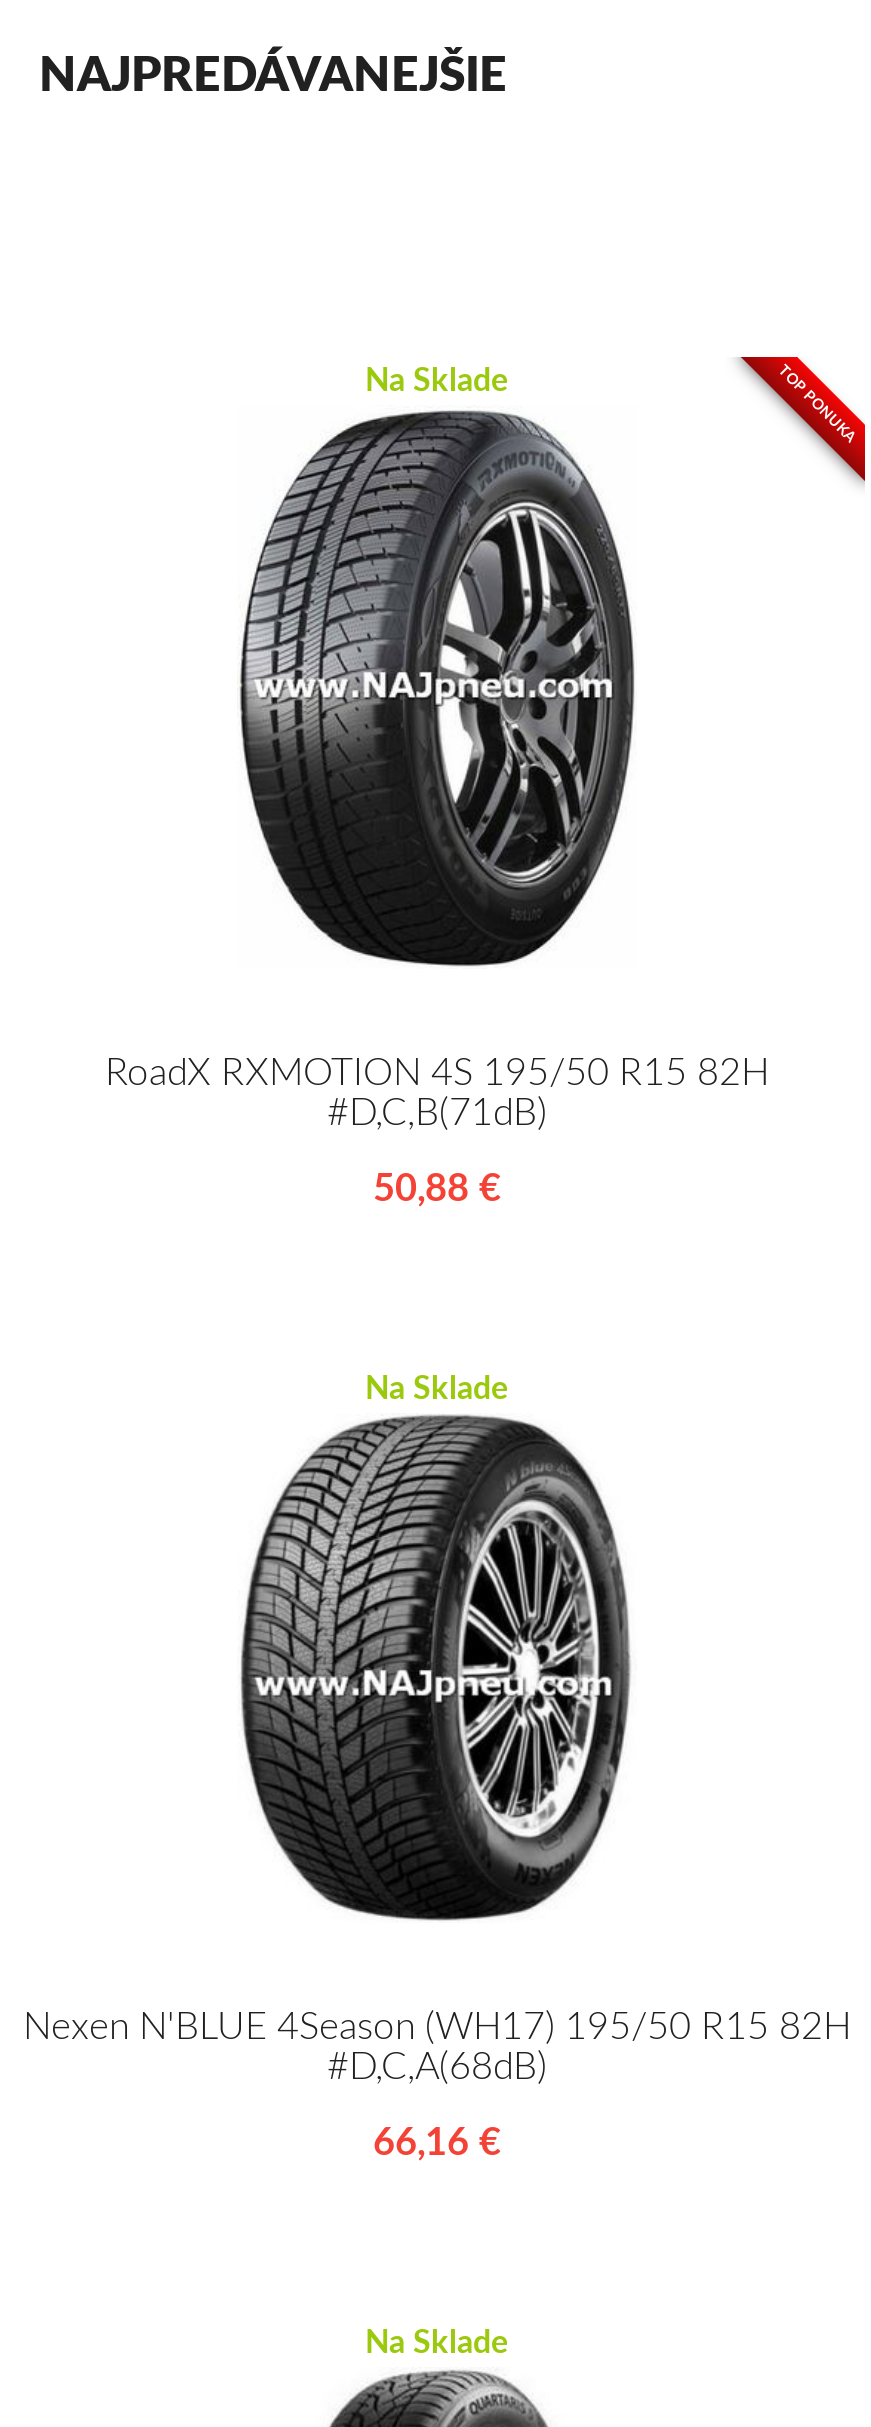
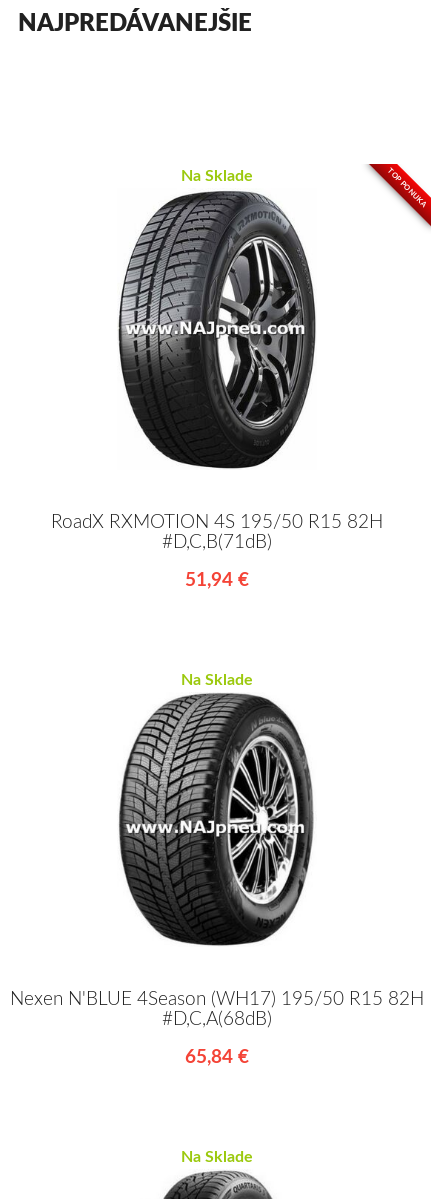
[373,1171,501,1209] 50,88 € -> [185,571,249,590] 51,94 €
[373,2126,501,2164] 66,16 € -> [185,1048,249,1067] 65,84 €

